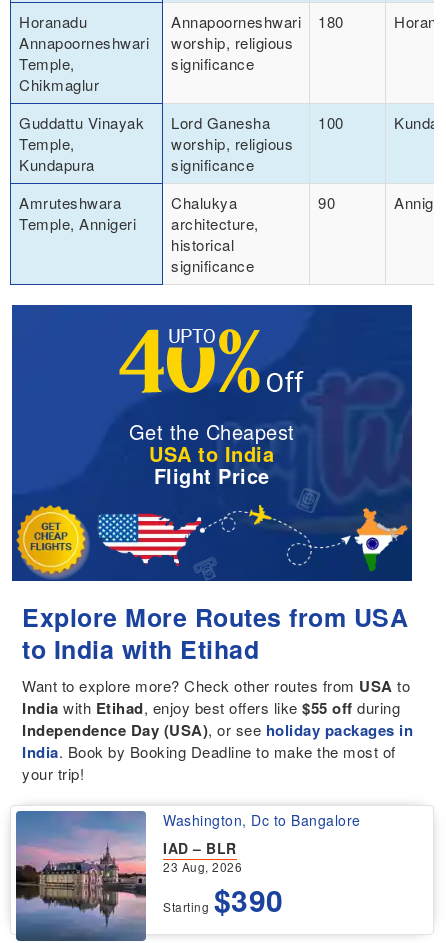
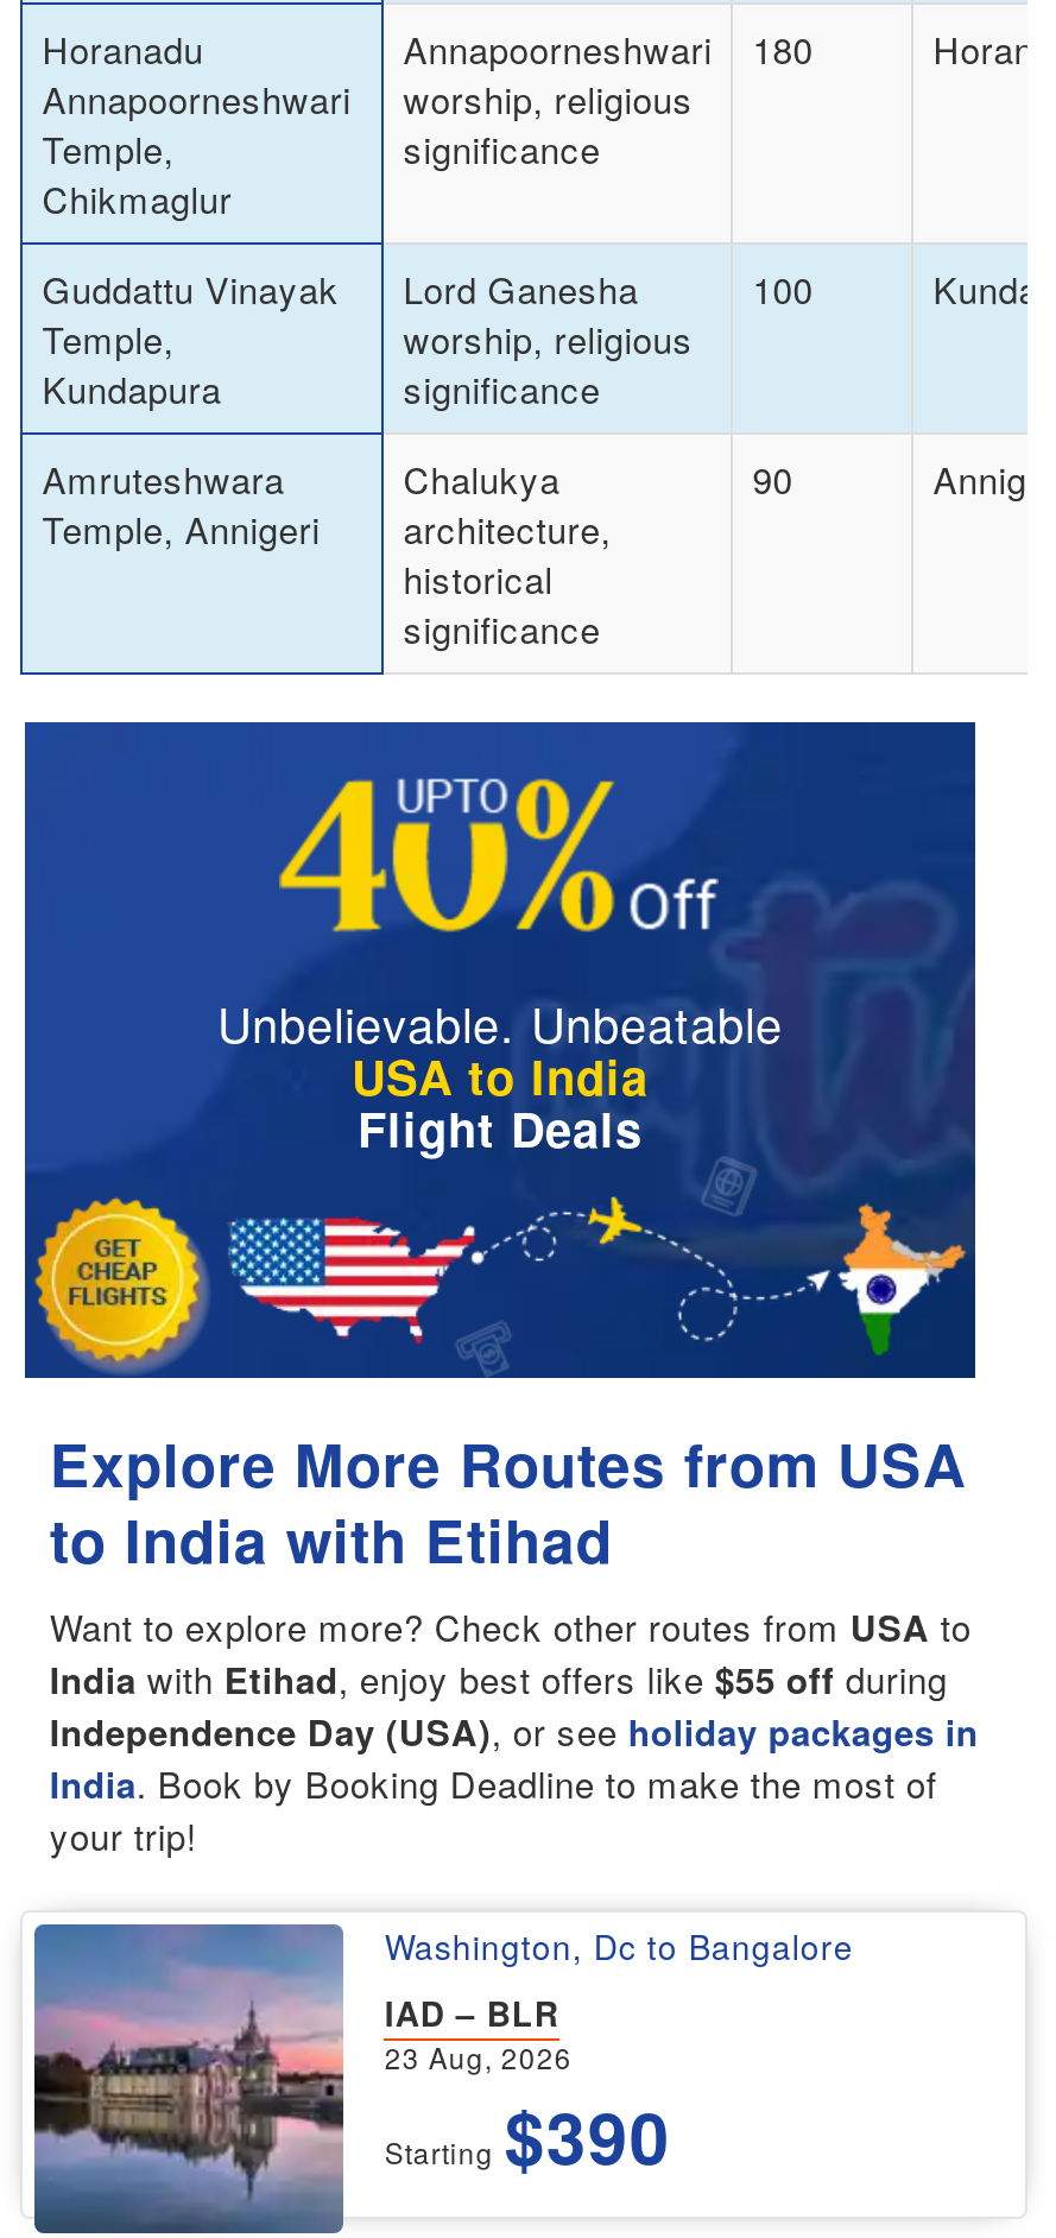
[129,416,295,445] Get the Cheapest -> [217,987,783,1056] Unbelievable. Unbeatable
[154,460,270,489] Flight Price -> [358,1092,643,1161] Flight Deals

